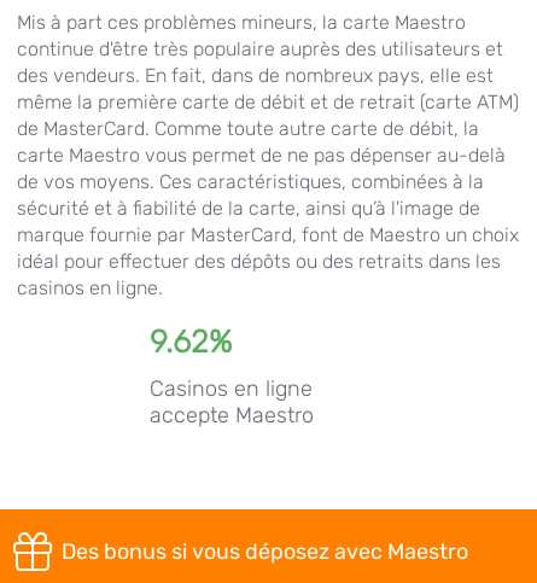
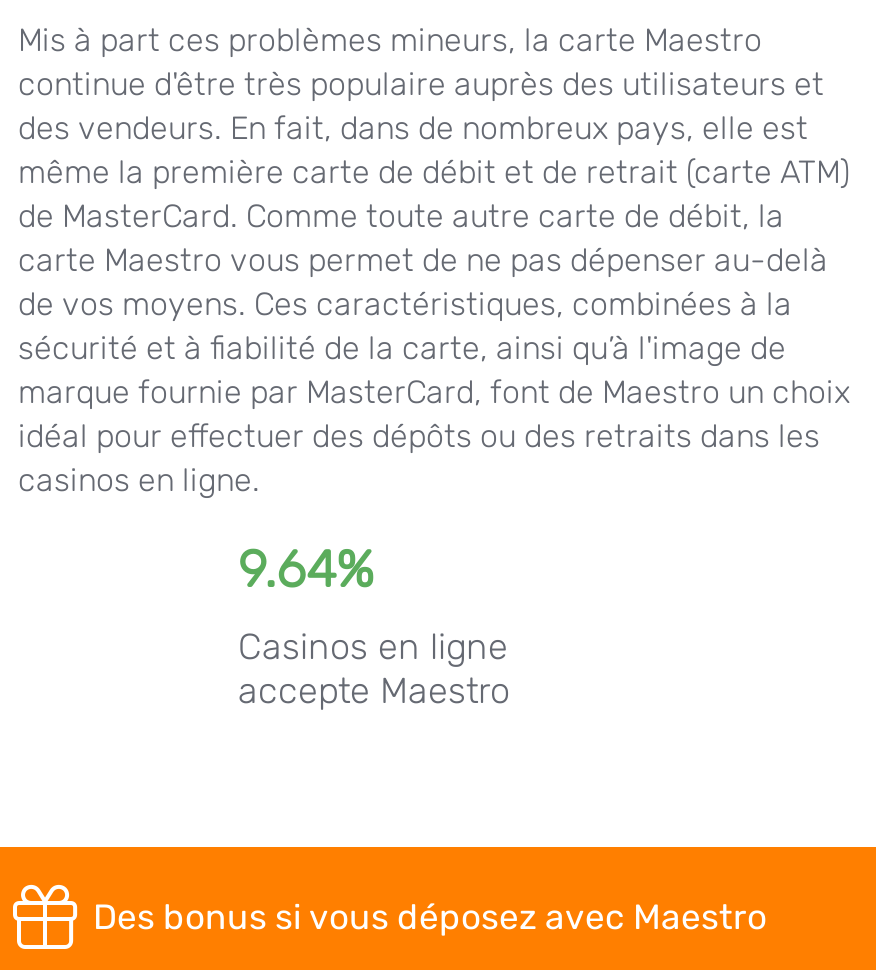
[150,323,232,360] 9.62% -> [238,539,374,599] 9.64%

